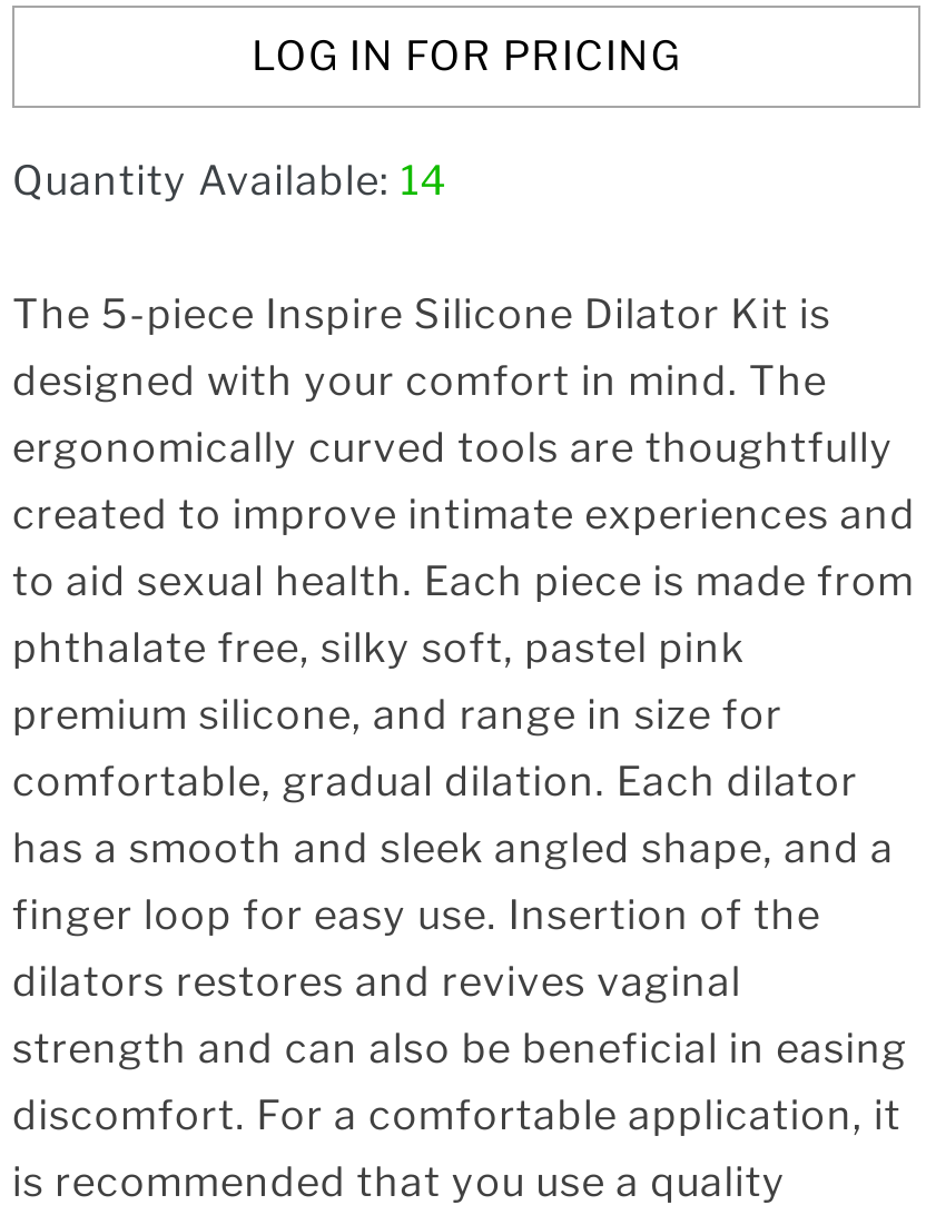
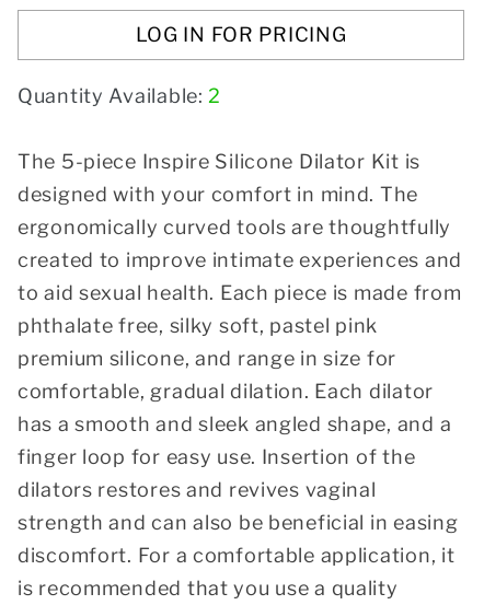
[12,157,448,203] Quantity Available: 14 -> [18,84,221,107] Quantity Available: 2

